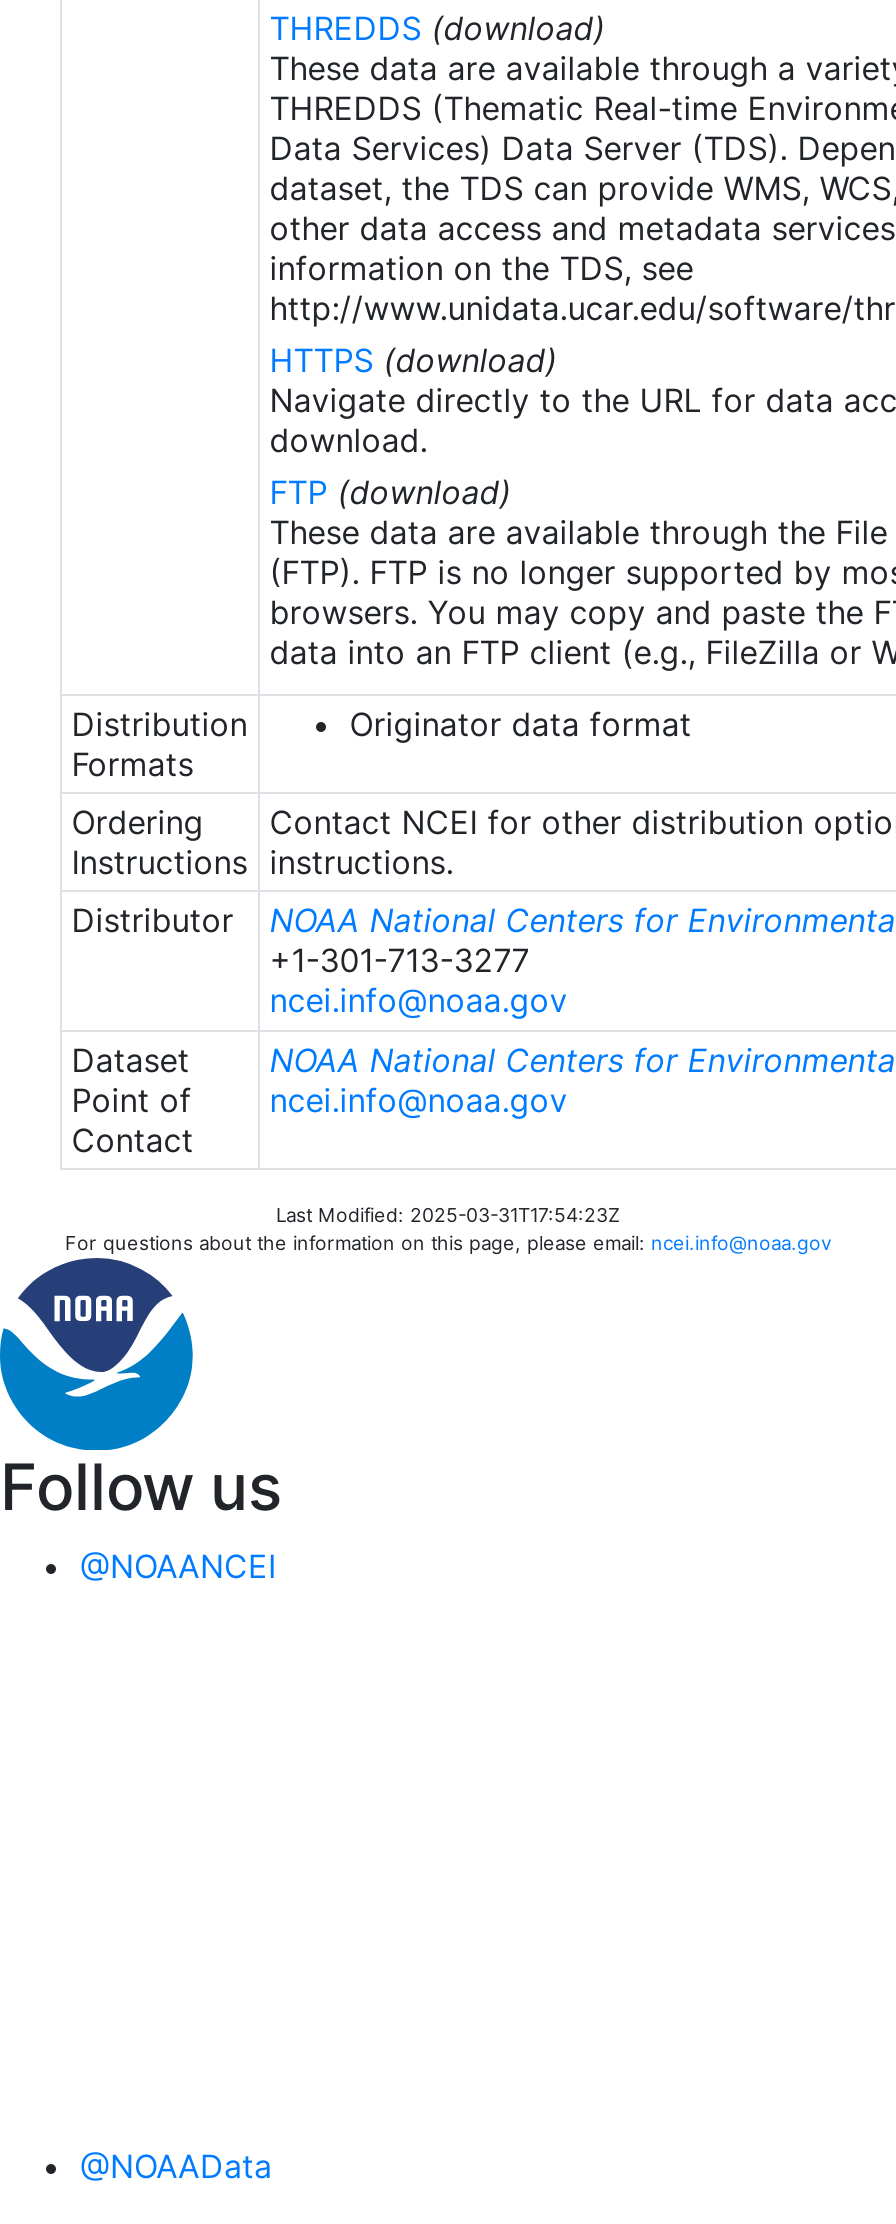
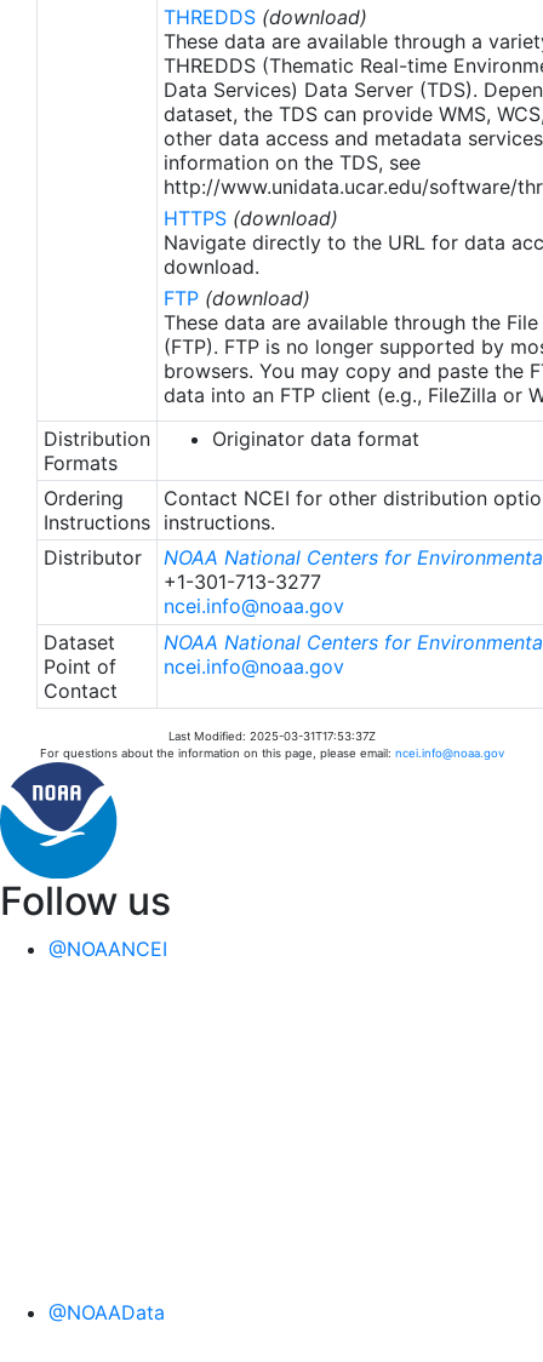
[276,1203,620,1225] Last Modified: 2025-03-31T17:54:23Z -> [168,729,375,742] Last Modified: 2025-03-31T17:53:37Z

